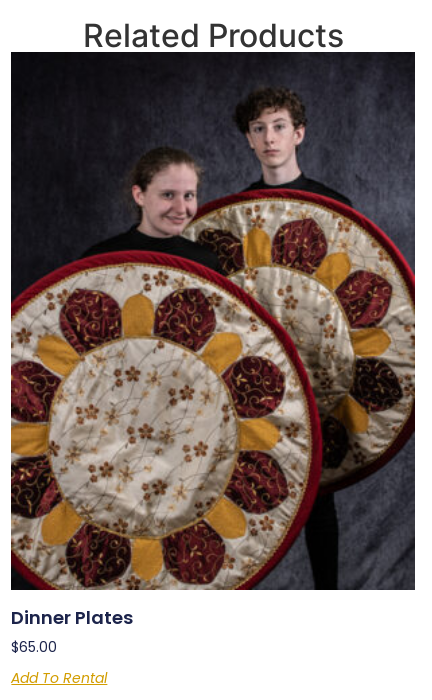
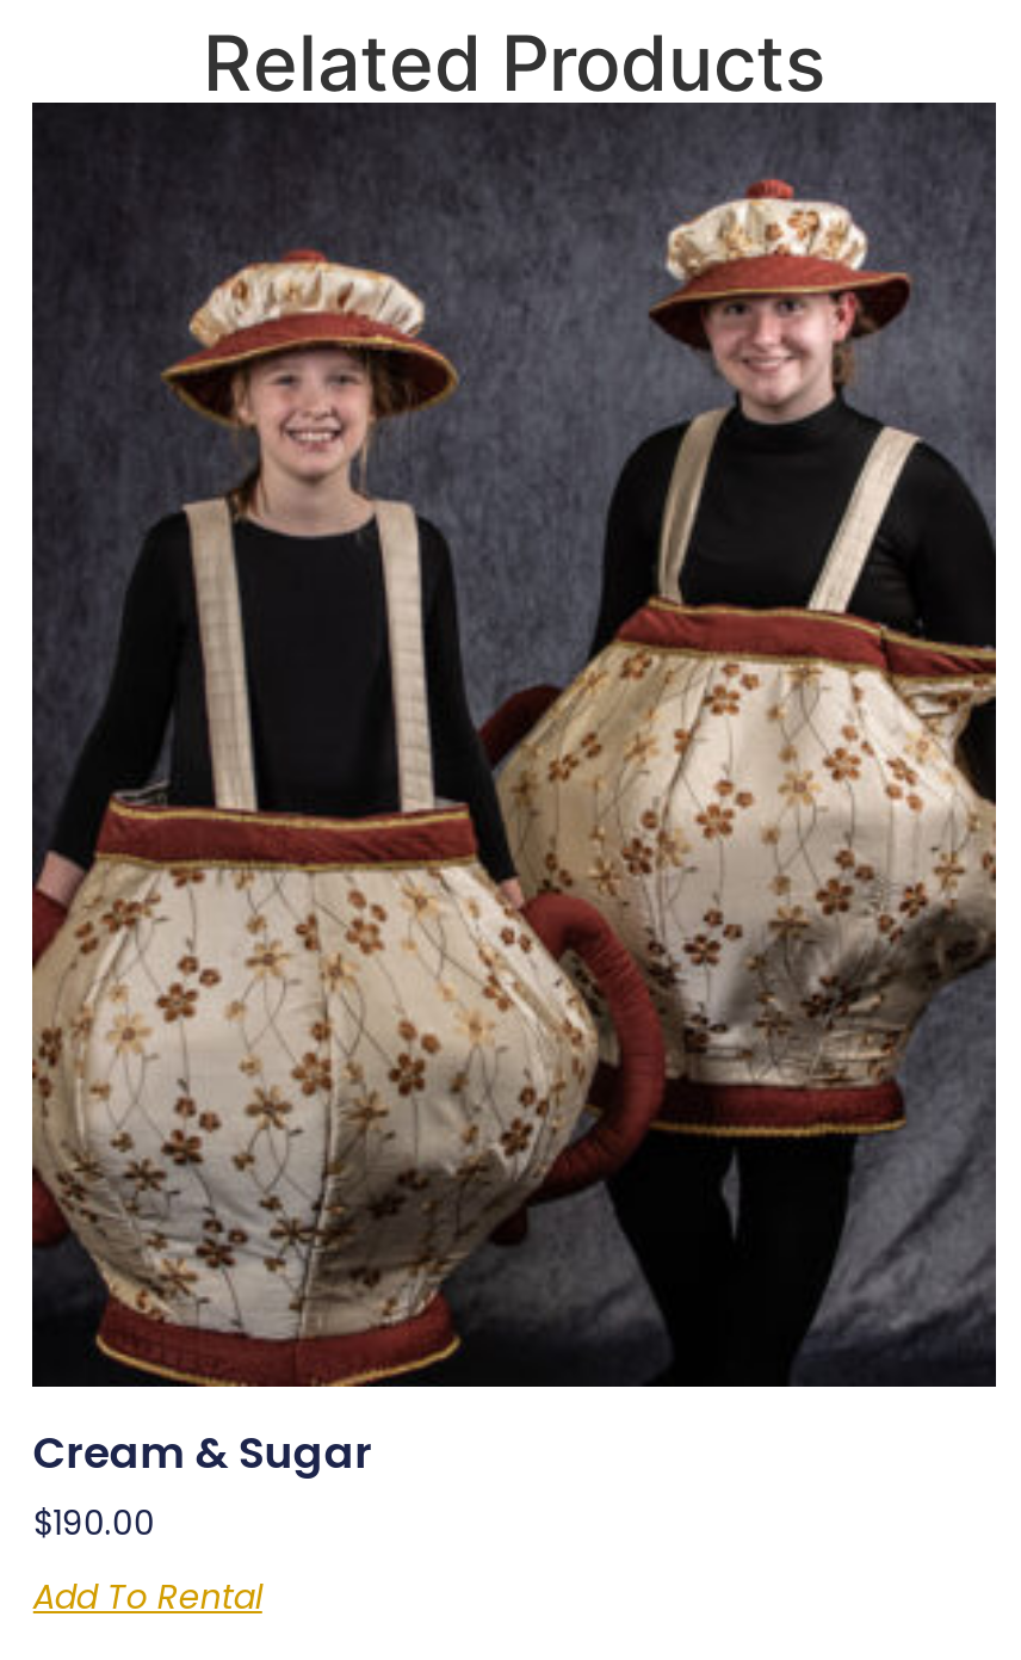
[10,53,416,657] [image] | Dinner Plates | $65.00 -> [30,103,998,1547] [image] | Cream & Sugar | $190.00

